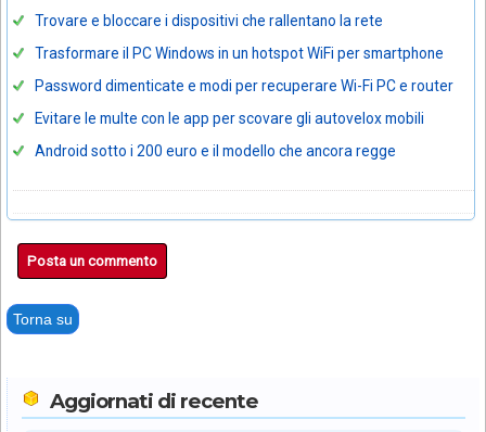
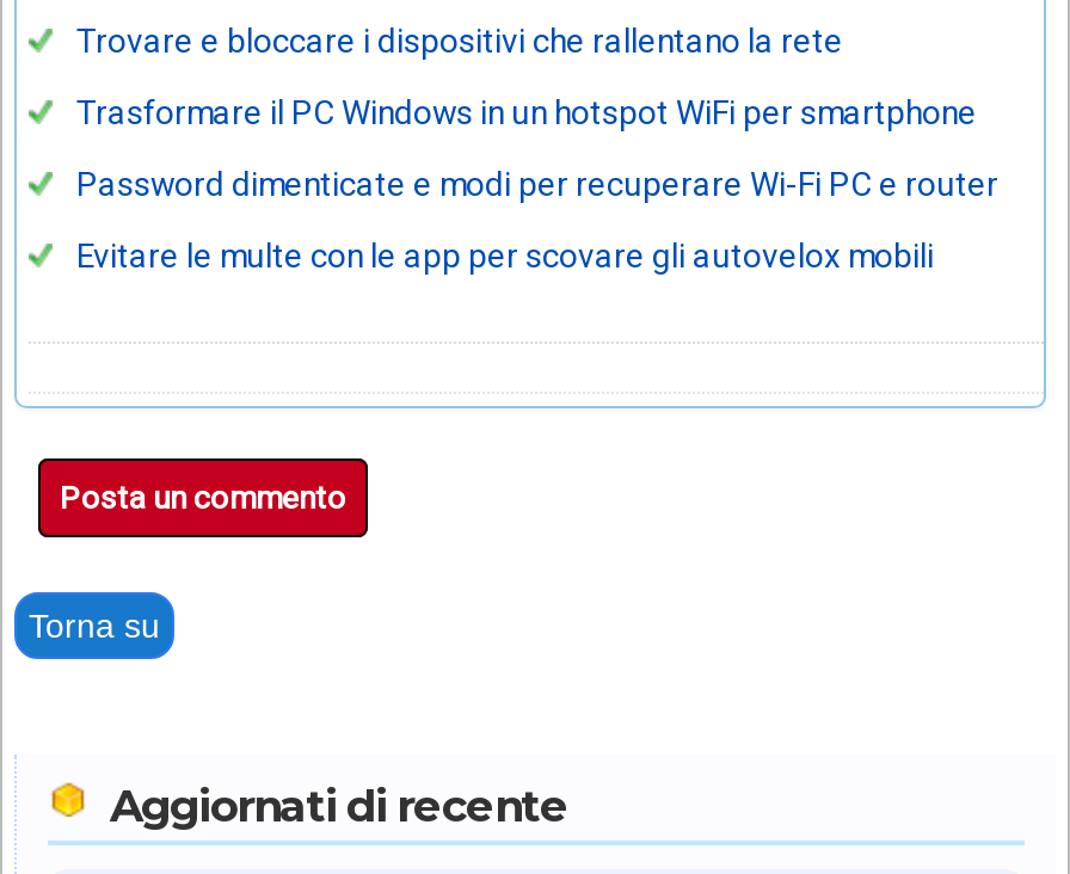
[35,142,396,160] Android sotto i 200 euro e il modello che ancora regge -> none

